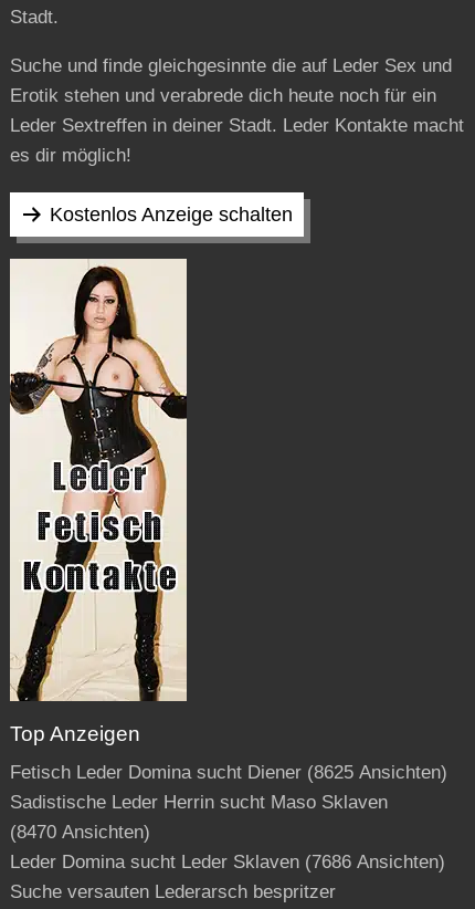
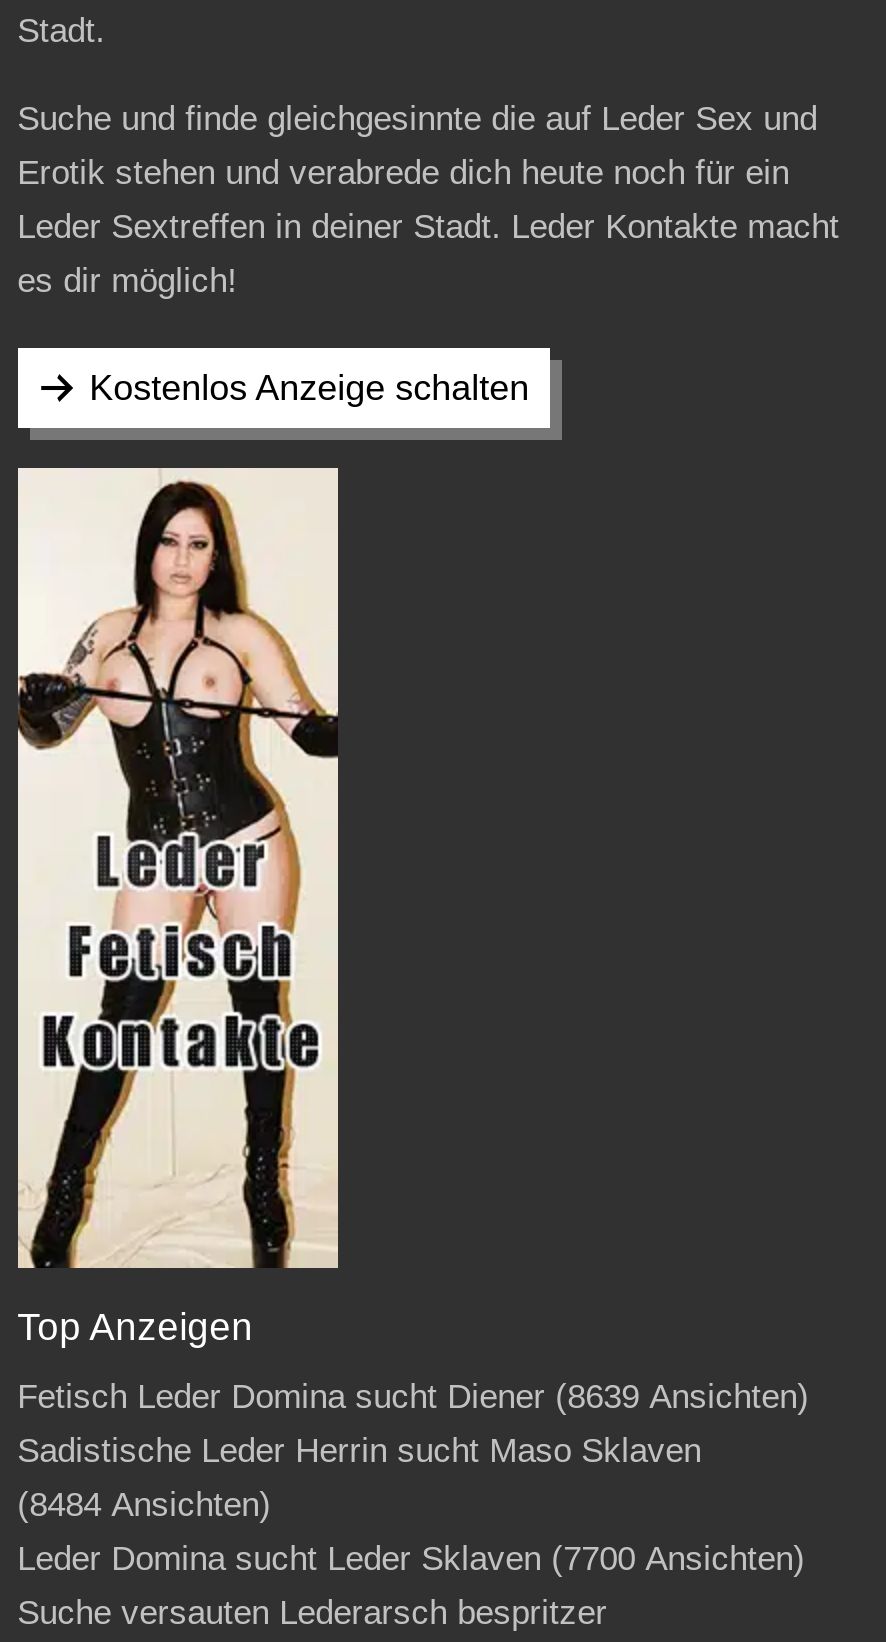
[9,762,447,783] Fetisch Leder Domina sucht Diener (8625 Ansichten) -> [17,1378,809,1416] Fetisch Leder Domina sucht Diener (8639 Ansichten)
[9,822,150,843] (8470 Ansichten) -> [17,1486,271,1524] (8484 Ansichten)
[9,852,445,873] Leder Domina sucht Leder Sklaven (7686 Ansichten) -> [17,1540,805,1578] Leder Domina sucht Leder Sklaven (7700 Ansichten)

